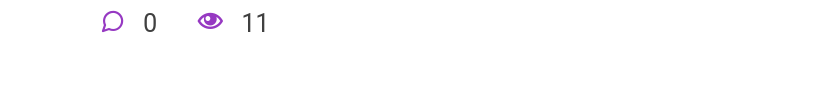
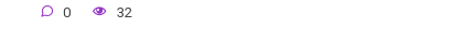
[241,8,269,38] 11 -> [117,4,132,20] 32

